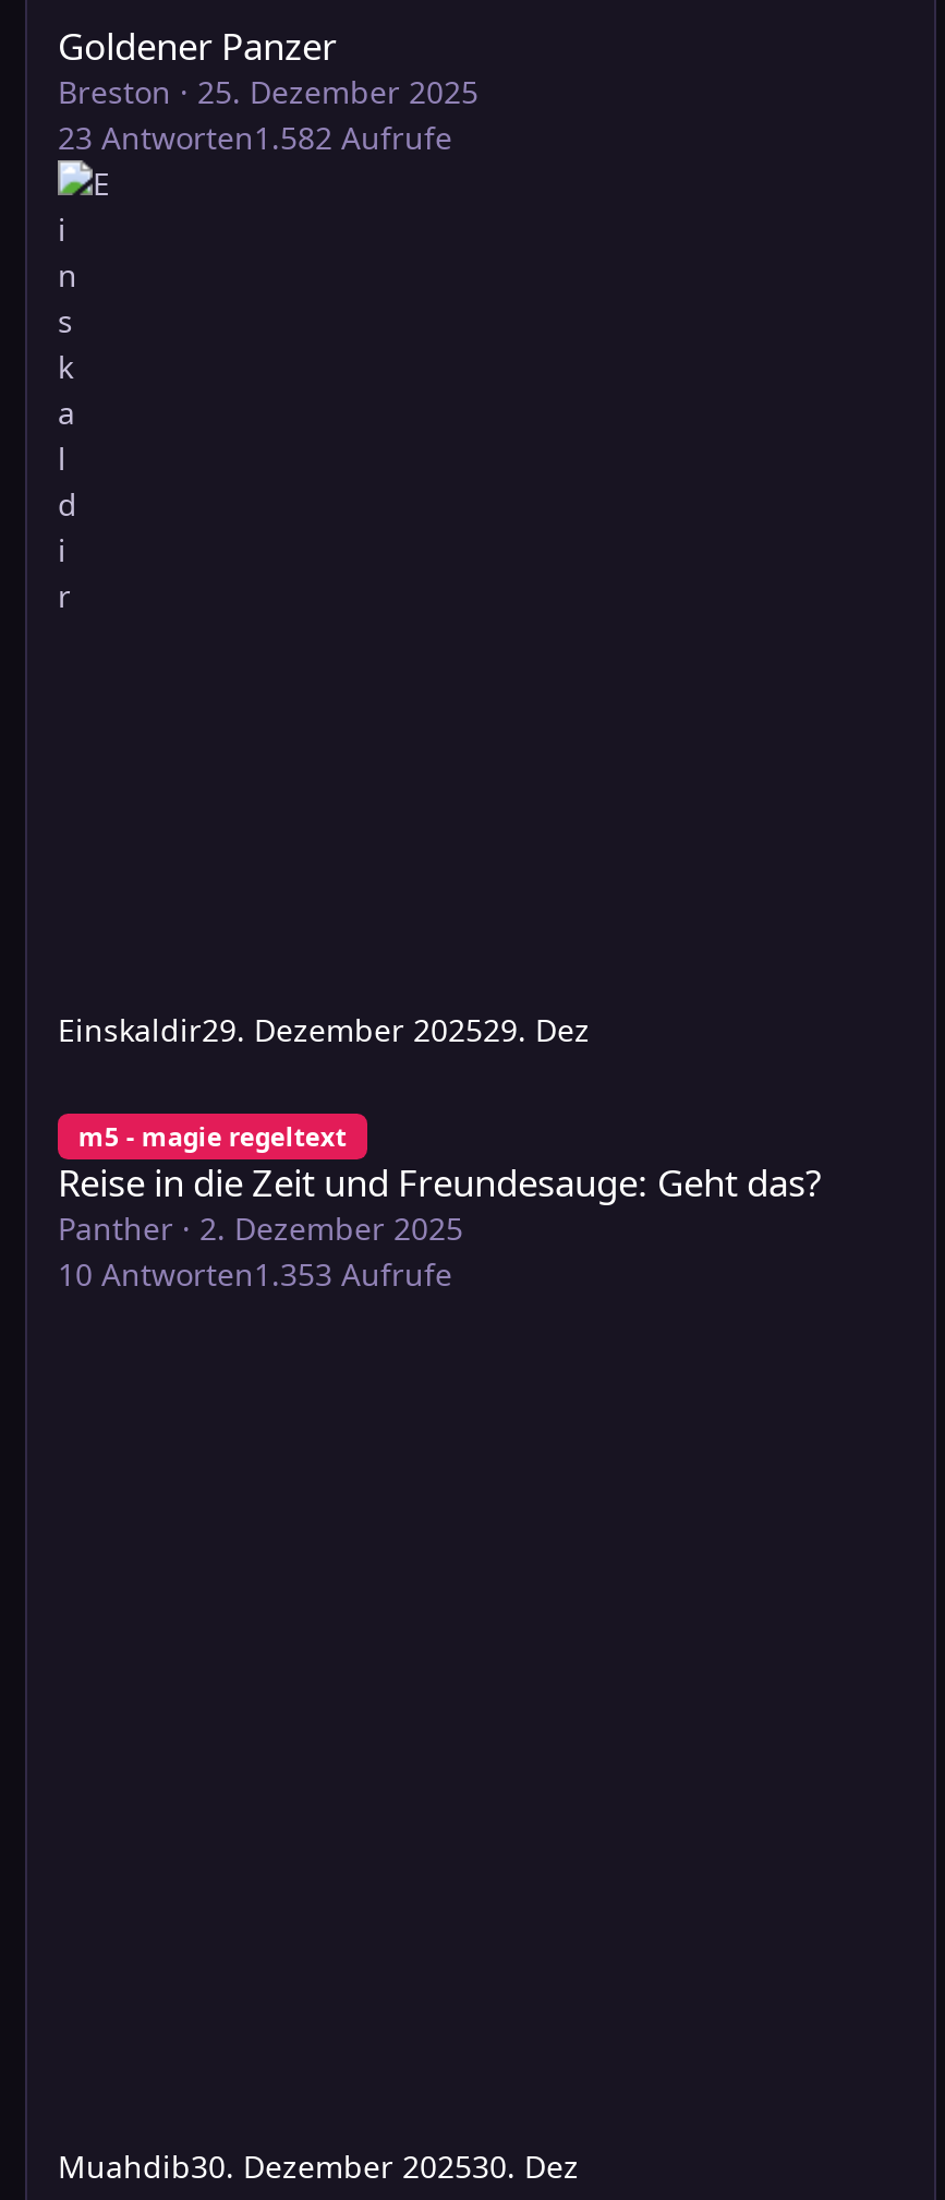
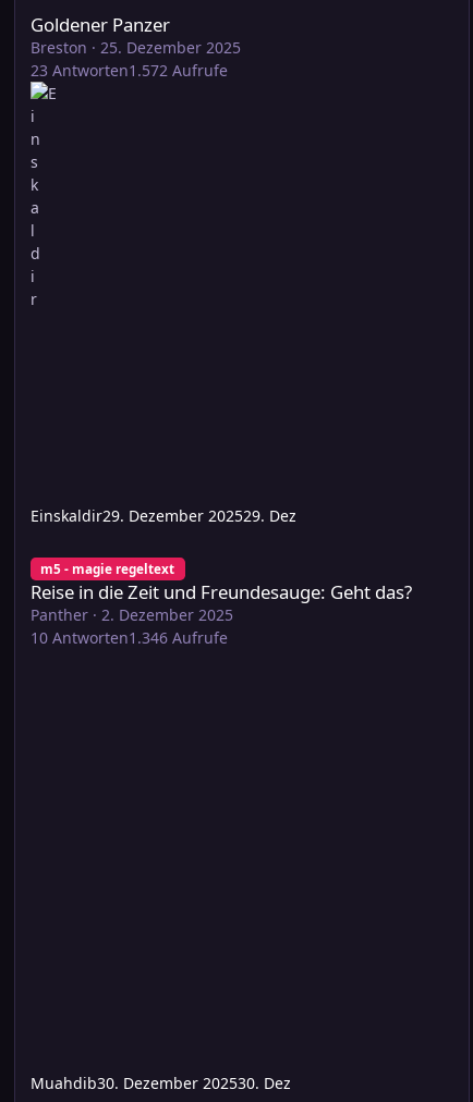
[58,116,452,157] 23 Antworten1.582 Aufrufe -> [31,59,228,80] 23 Antworten1.572 Aufrufe
[58,1253,452,1294] 10 Antworten1.353 Aufrufe -> [31,627,228,648] 10 Antworten1.346 Aufrufe

